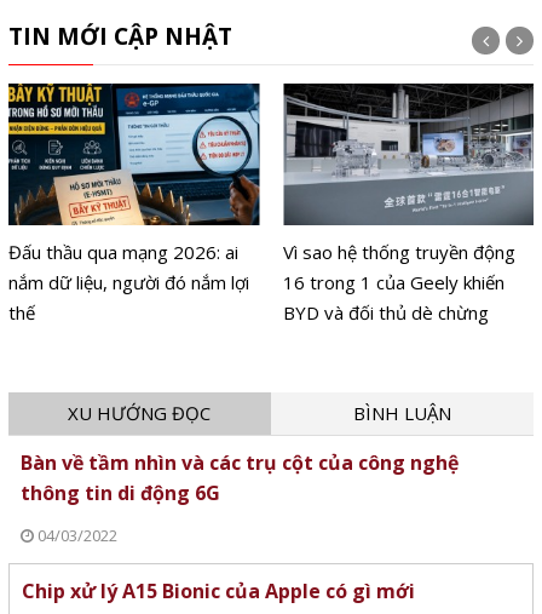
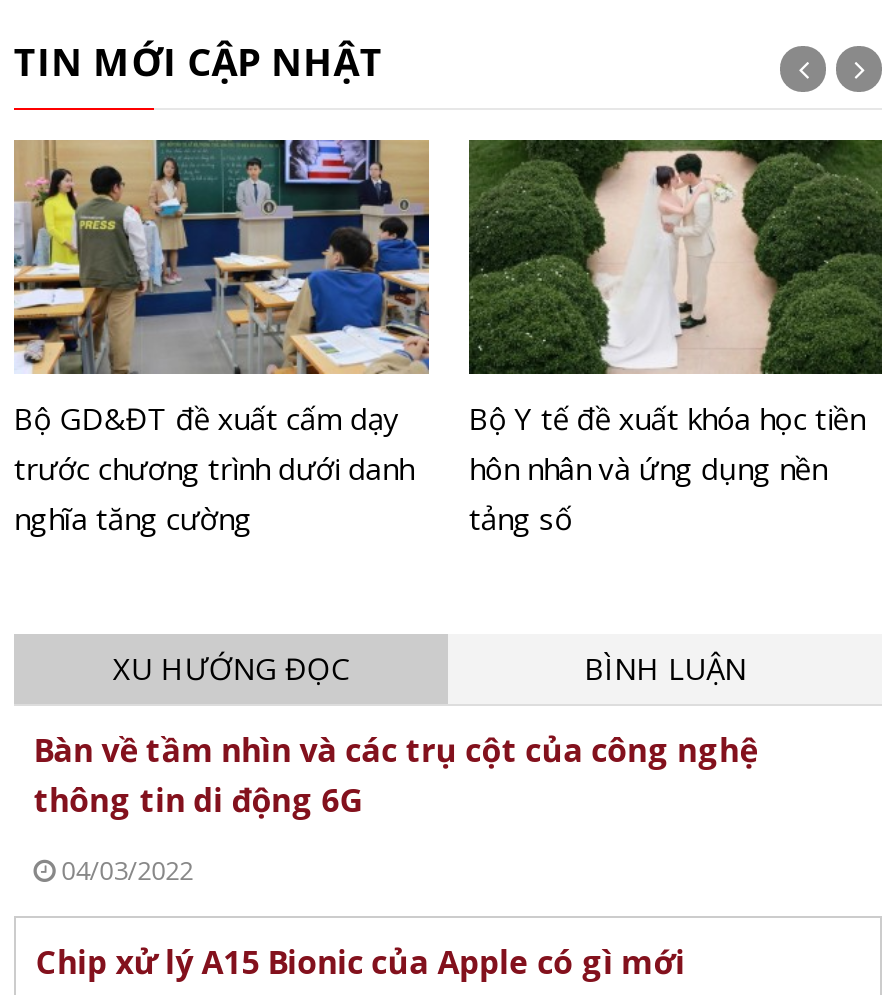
[7,82,261,325] [image] | Đấu thầu qua mạng 2026: ai | nắm dữ liệu, người đó nắm lợi | thế -> [12,138,430,538] [image] | Bộ GD&ĐT đề xuất cấm dạy | trước chương trình dưới danh | nghĩa tăng cường
[283,82,534,325] [image] | Vì sao hệ thống truyền động | 16 trong 1 của Geely khiến | BYD và đối thủ dè chừng -> [468,138,884,538] [image] | Bộ Y tế đề xuất khóa học tiền | hôn nhân và ứng dụng nền | tảng số

